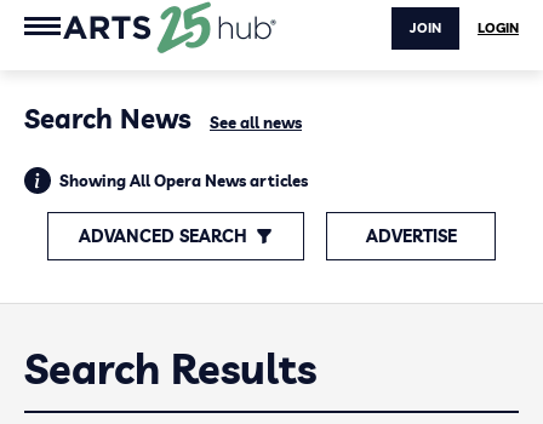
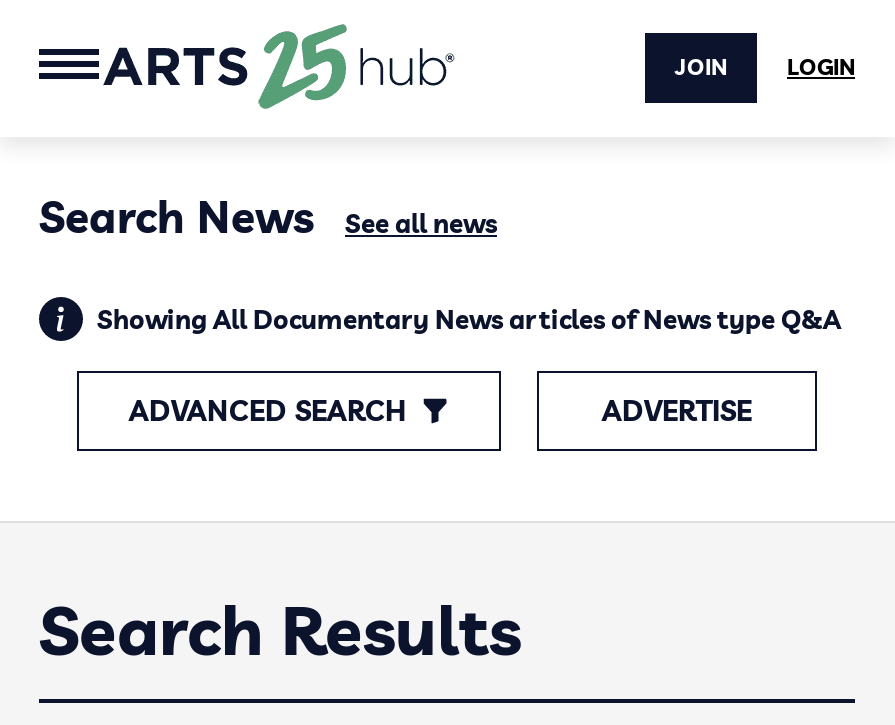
[59,171,308,190] Showing All Opera News articles -> [97,303,841,335] Showing All Documentary News articles of News type Q&A

